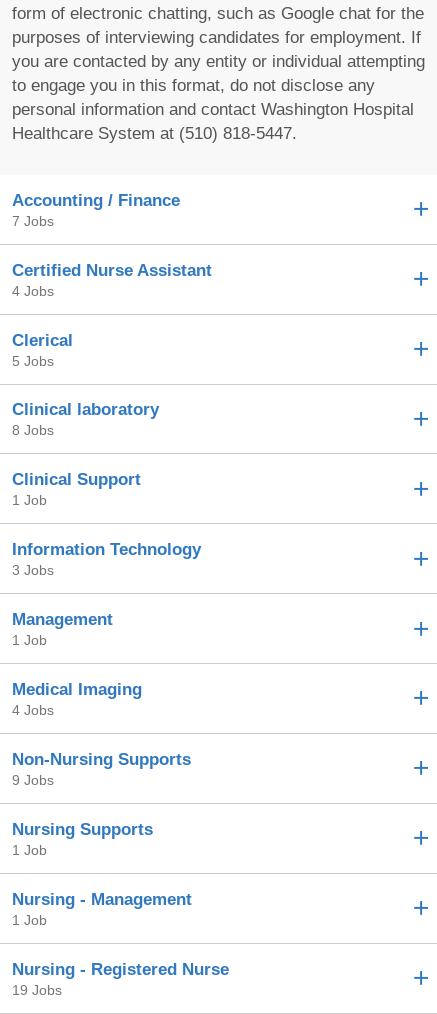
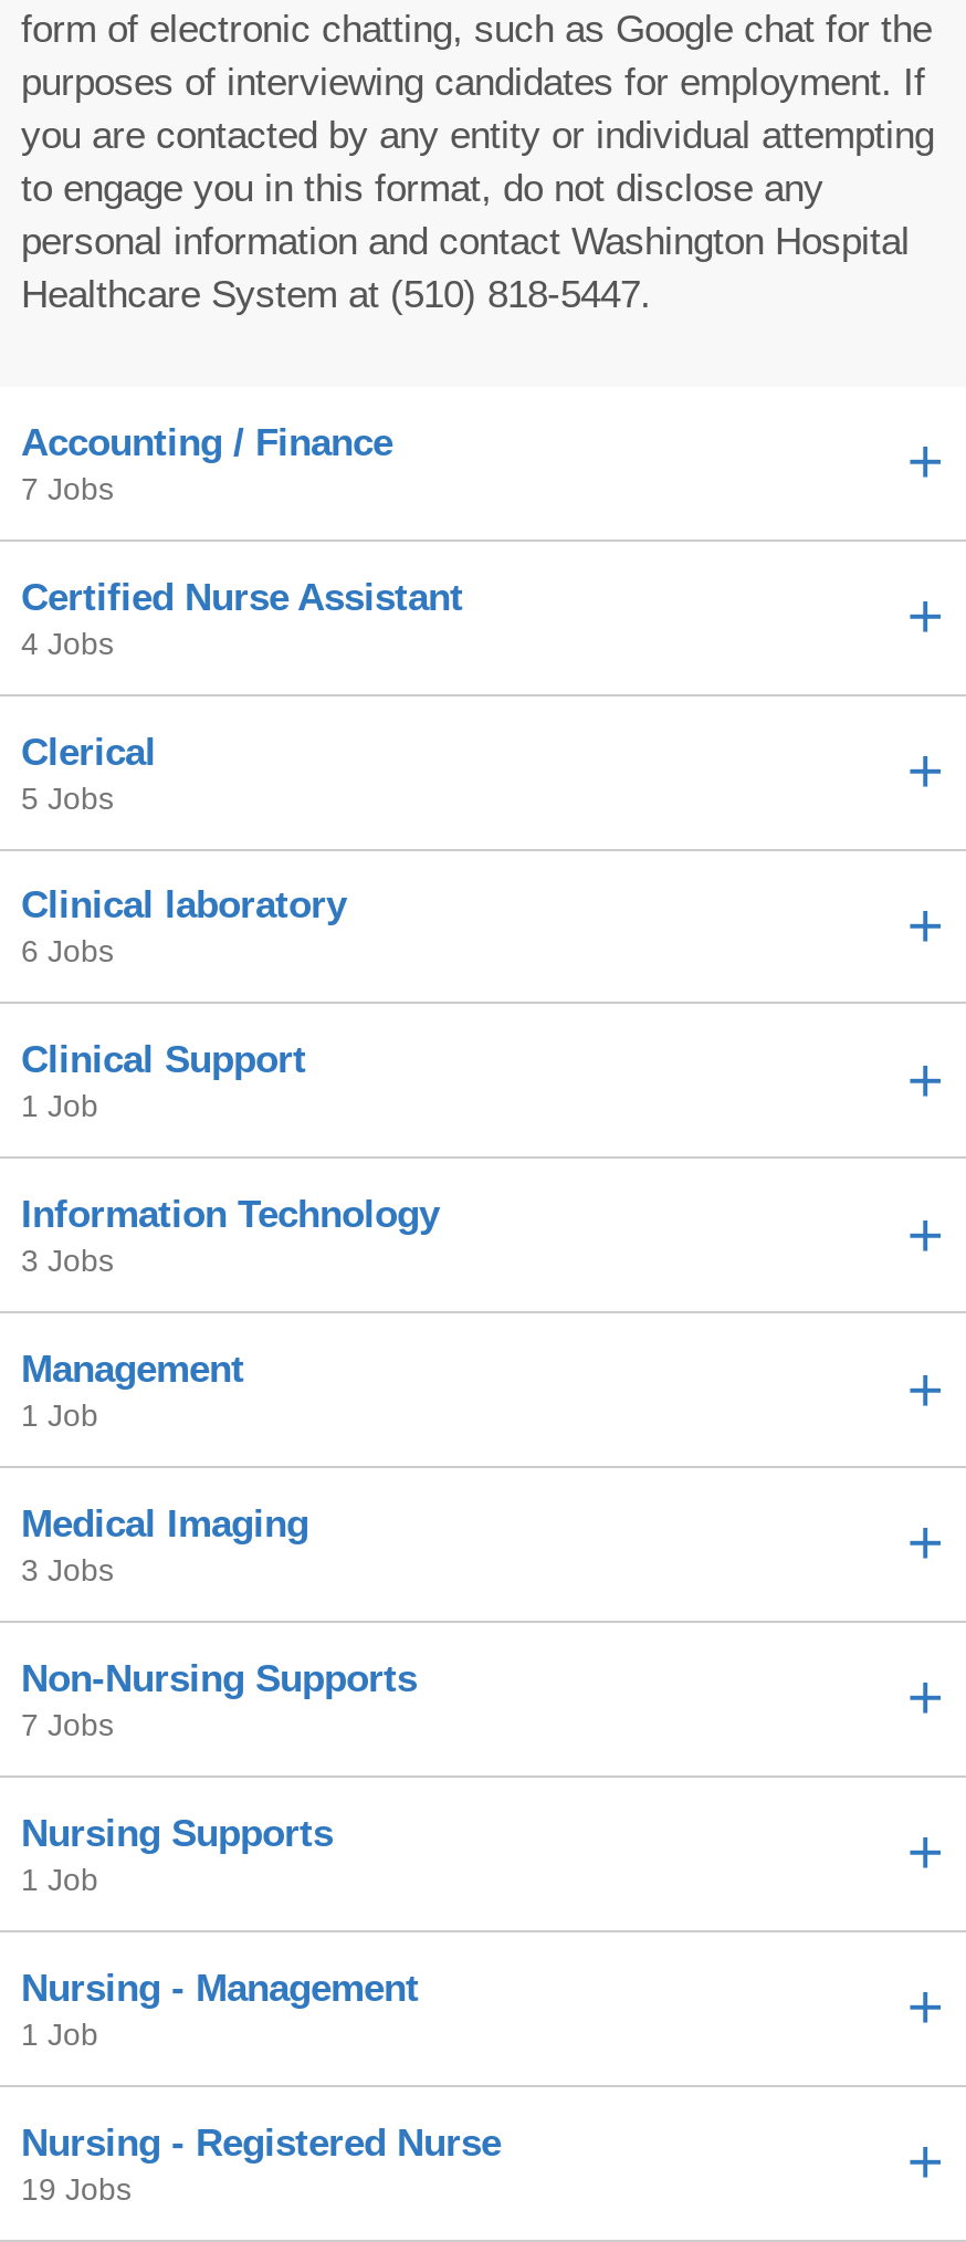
[12,422,54,438] 8 Jobs -> [21,934,114,970] 6 Jobs
[12,702,54,718] 4 Jobs -> [21,1552,114,1588] 3 Jobs
[12,772,54,788] 9 Jobs -> [21,1707,114,1742] 7 Jobs

